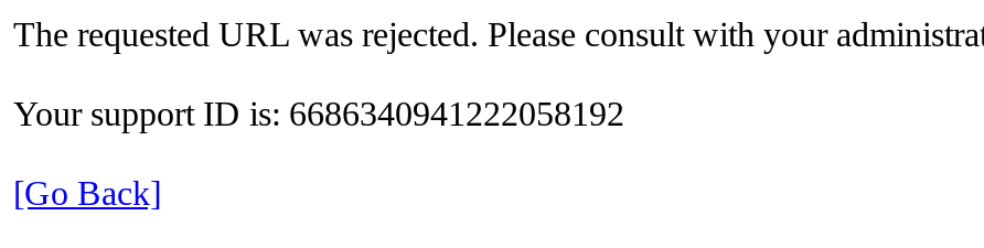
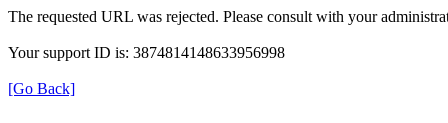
[13,95,624,132] Your support ID is: 6686340941222058192 -> [8,44,285,61] Your support ID is: 3874814148633956998

